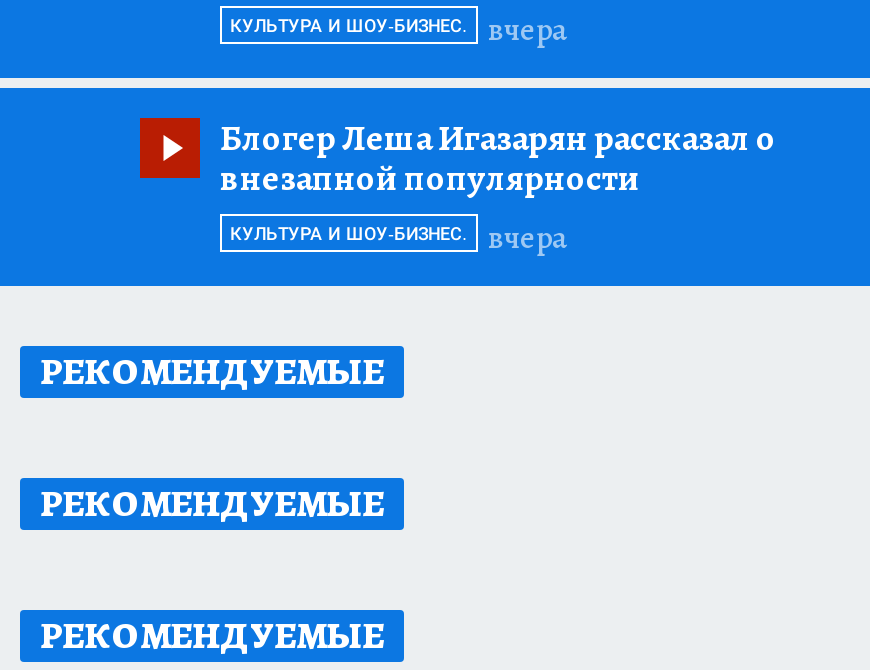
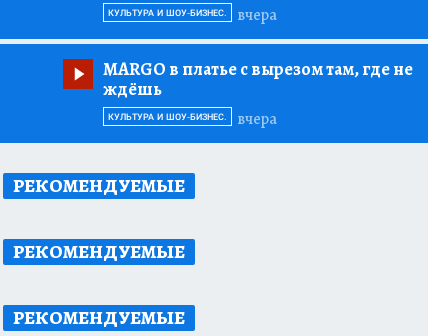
[220,114,776,202] Блогер Леша Игазарян рассказал о | внезапной популярности -> [103,57,413,101] MARGO в платье с вырезом там, где не | ждёшь

